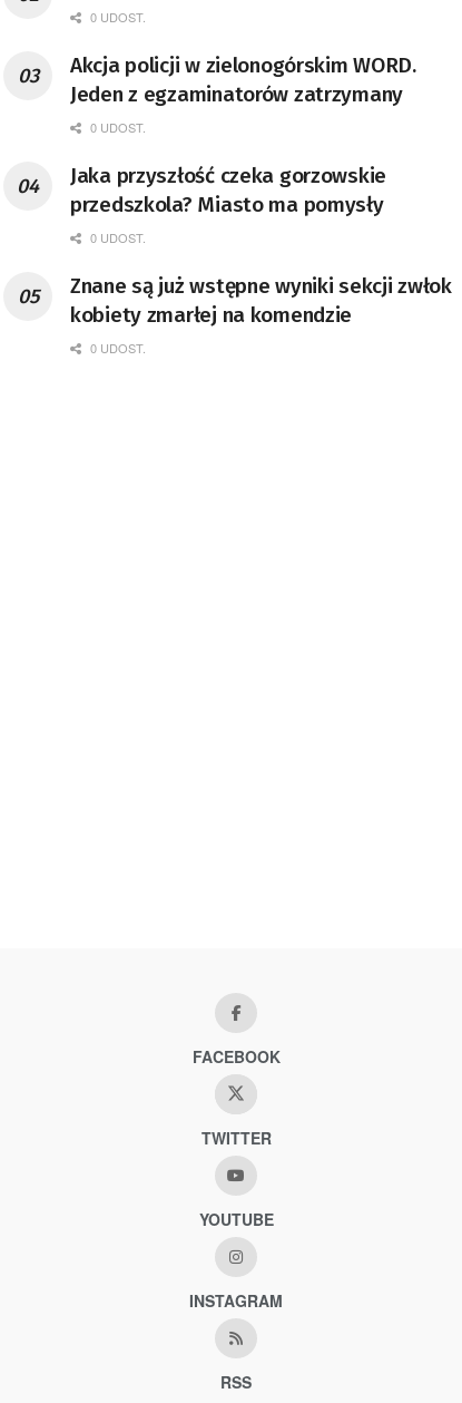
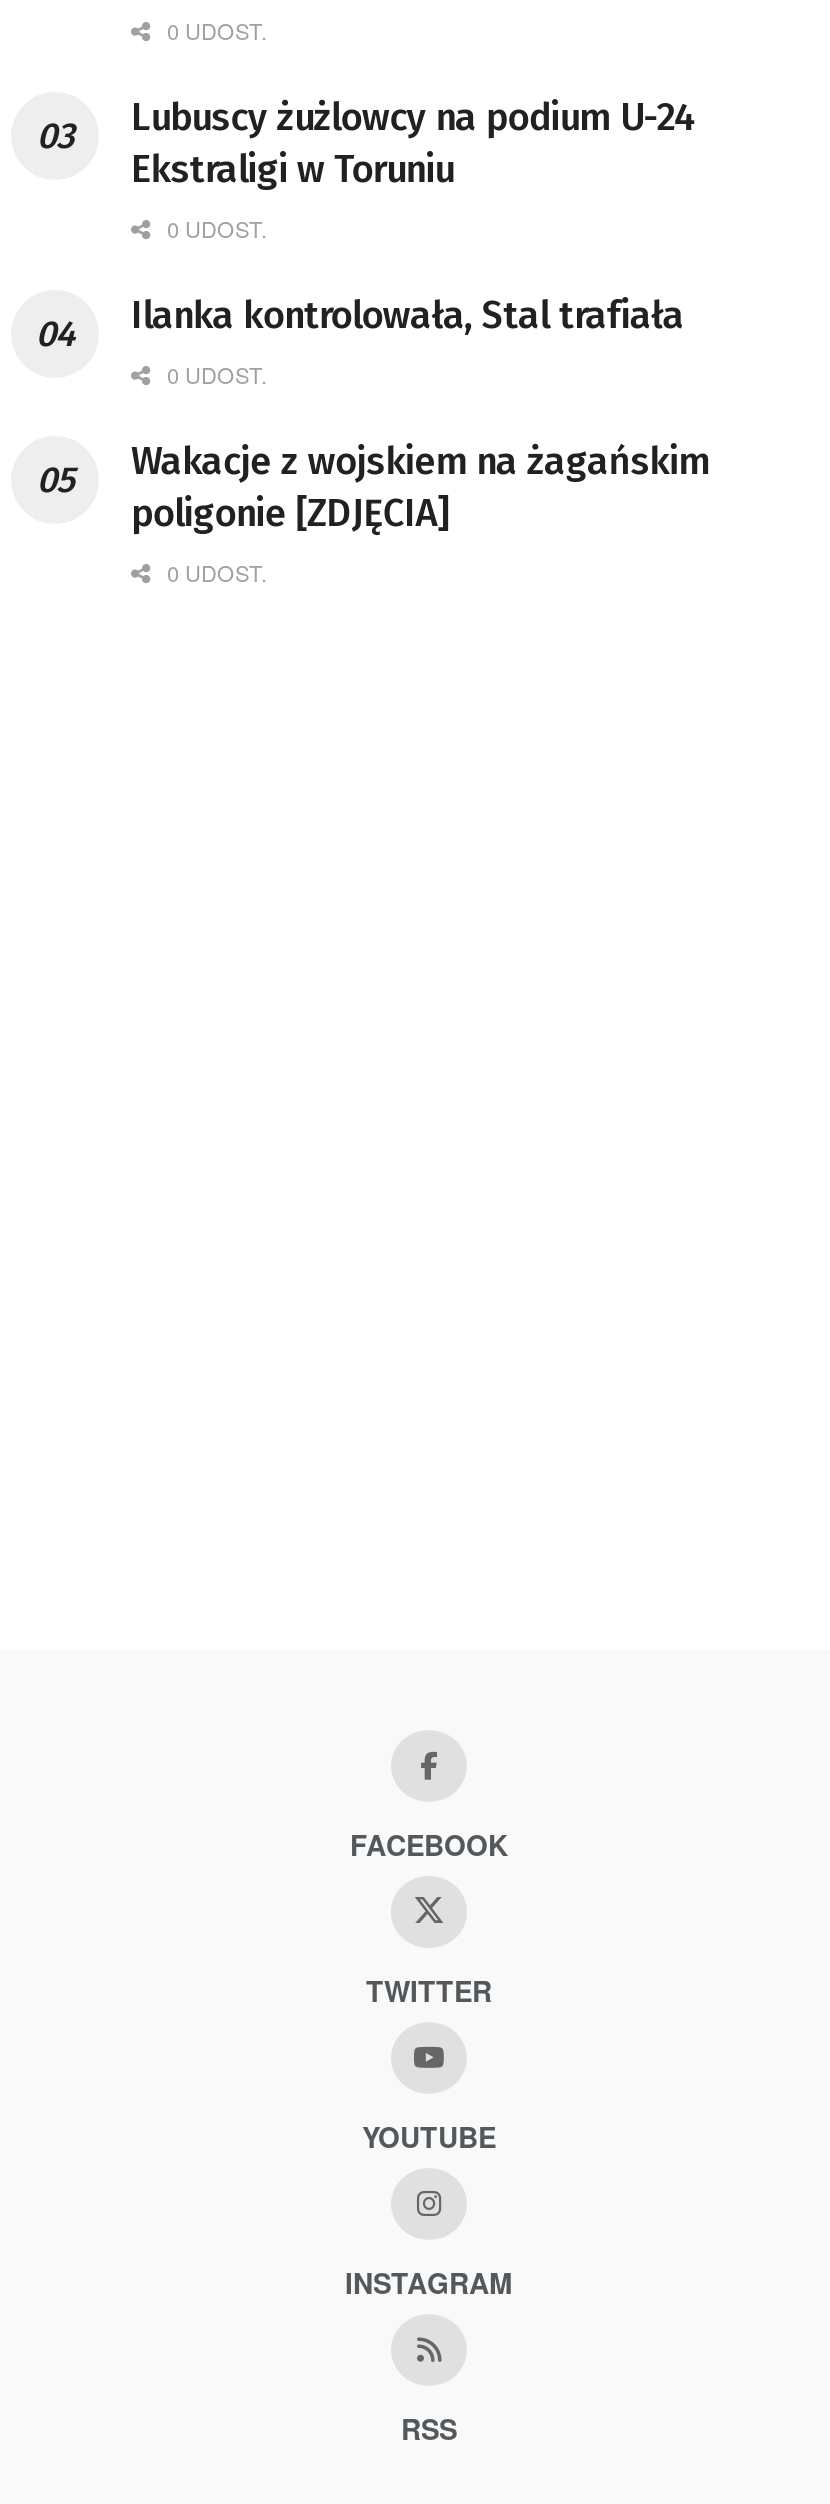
[70,52,416,107] Akcja policji w zielonogórskim WORD. | Jeden z egzaminatorów zatrzymany -> [131,94,696,192] Lubuscy żużlowcy na podium U-24 | Ekstraligi w Toruniu
[70,163,386,217] Jaka przyszłość czeka gorzowskie | przedszkola? Miasto ma pomysły -> [131,292,684,338] Ilanka kontrolowała, Stal trafiała
[70,273,452,328] Znane są już wstępne wyniki sekcji zwłok | kobiety zmarłej na komendzie -> [131,438,710,536] Wakacje z wojskiem na żagańskim | poligonie [ZDJĘCIA]

